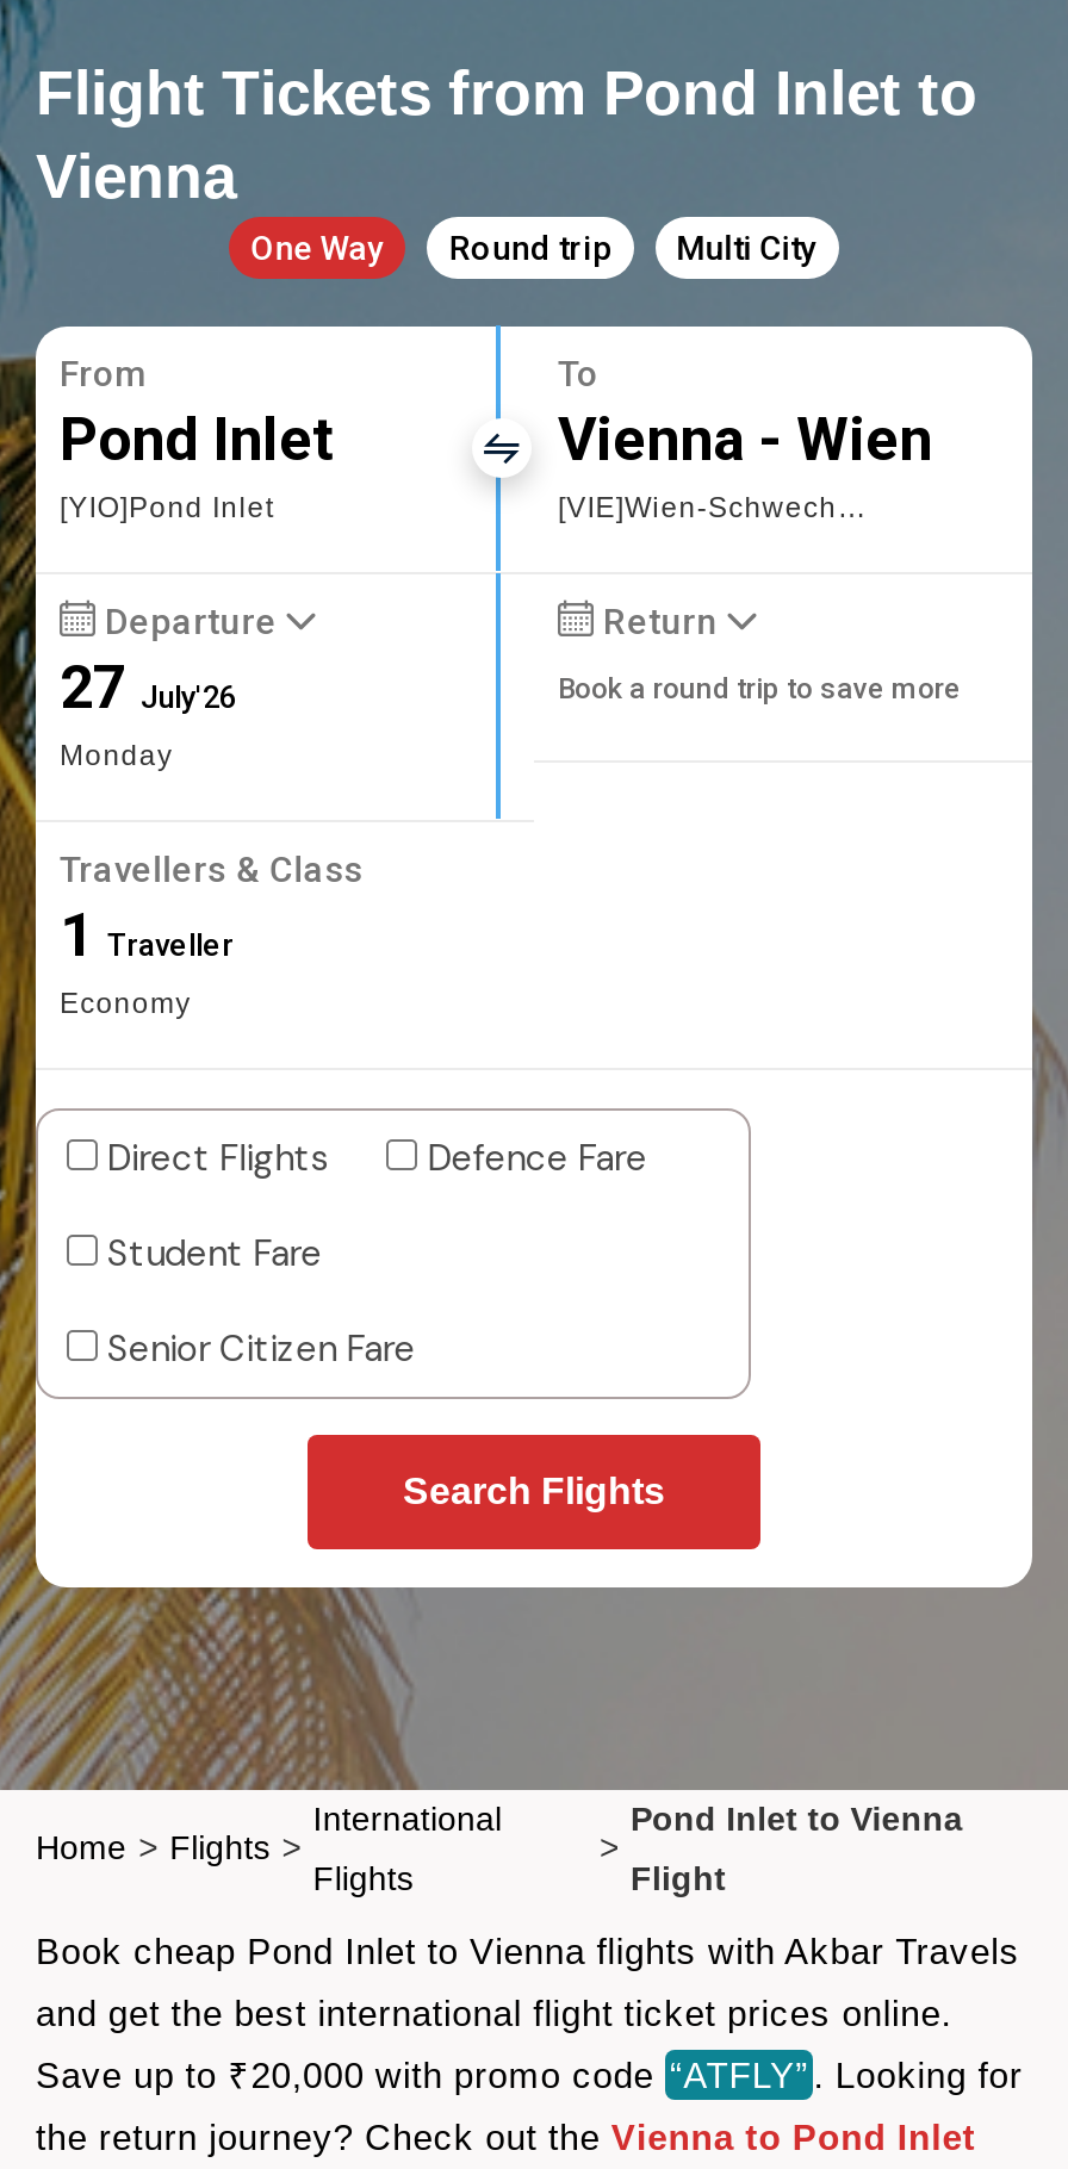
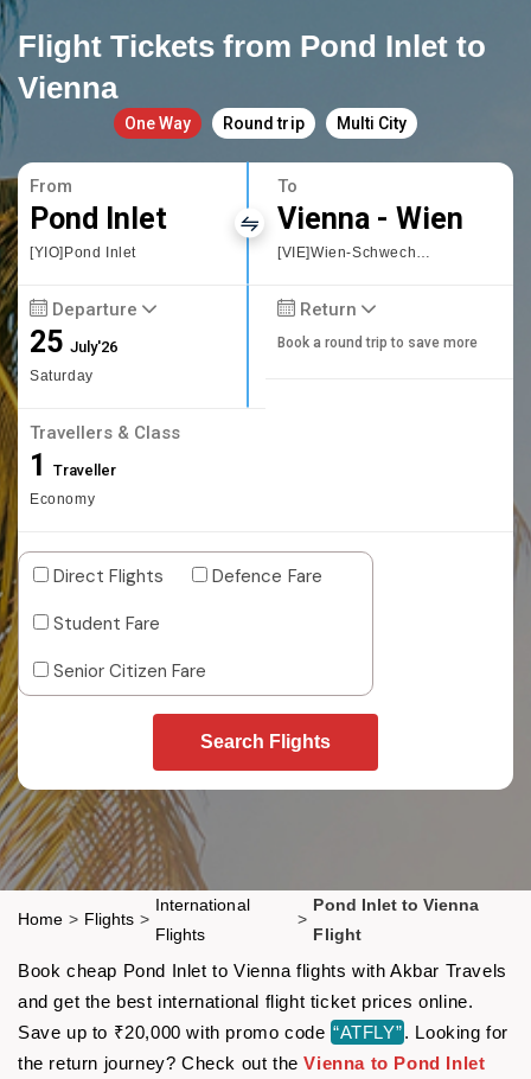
[60,653,236,772] 27 July'26 | Monday -> [30,325,117,384] 25 July'26 | Saturday

